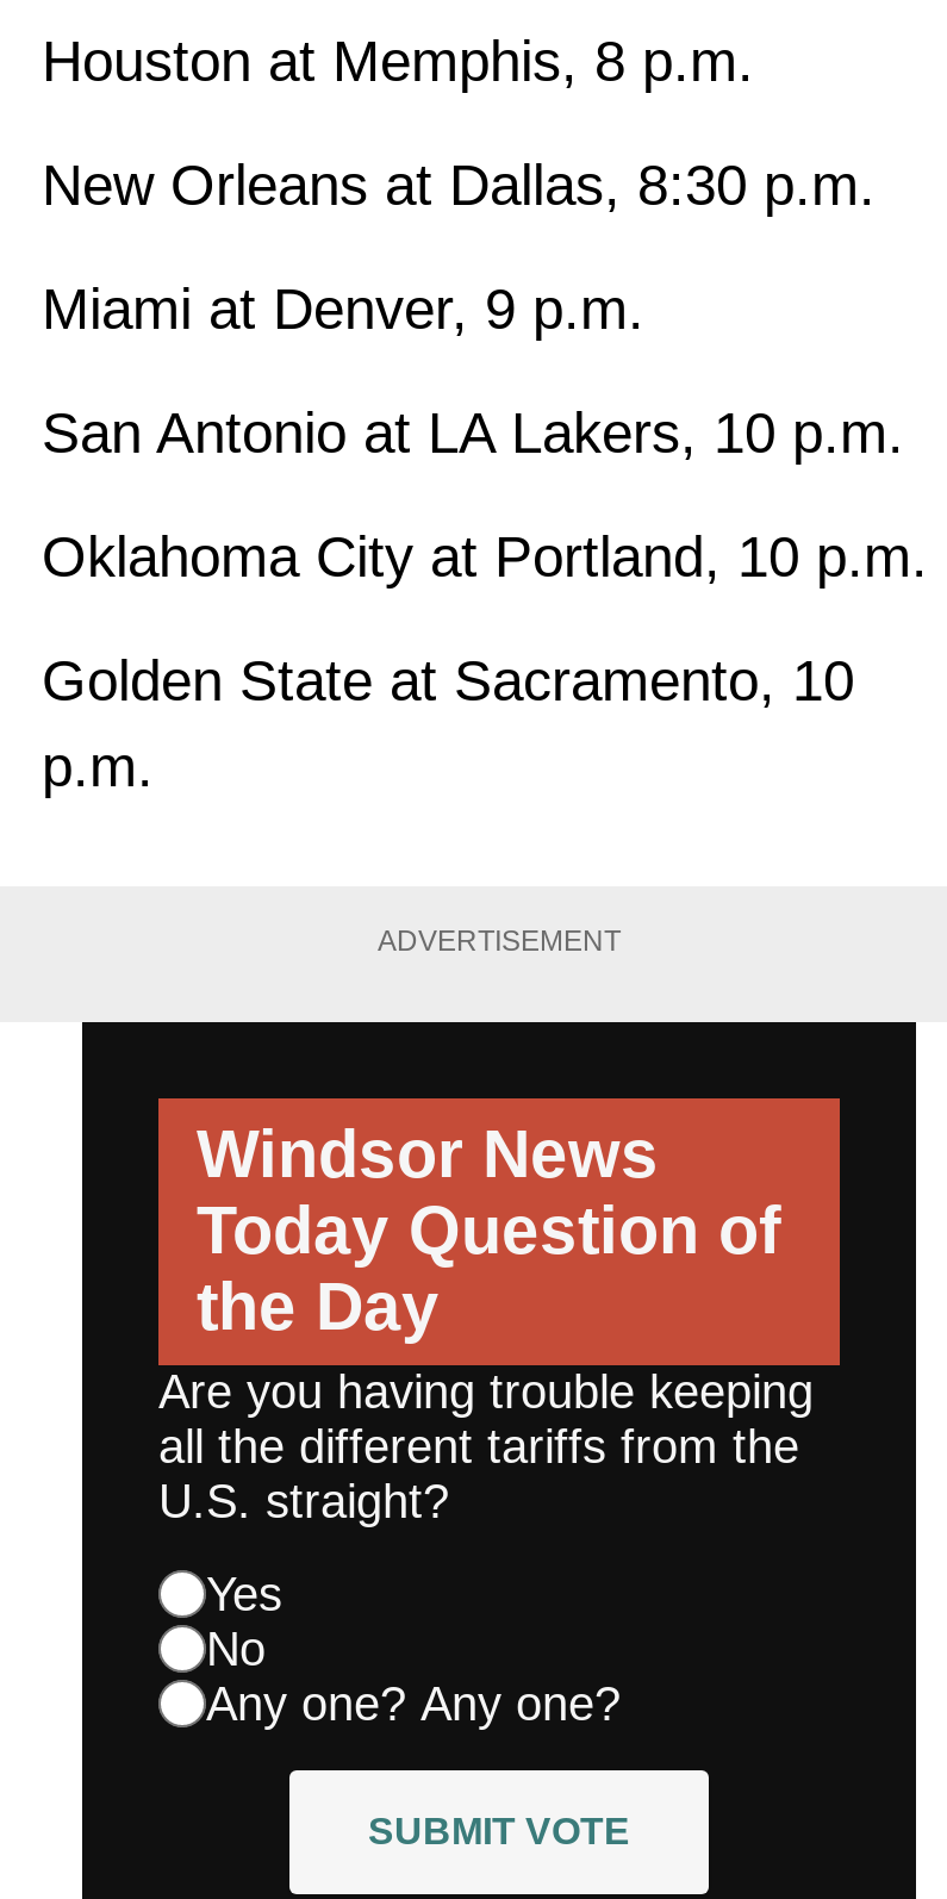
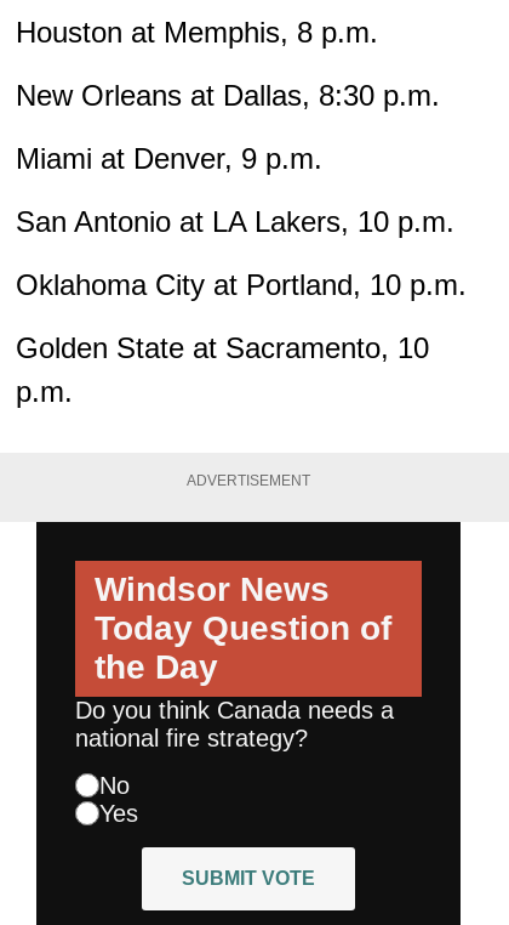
[158,1364,814,1619] Are you having trouble keeping | all the different tariffs from the | U.S. straight? | Yes -> [75,696,394,751] Do you think Canada needs a | national fire strategy?
[206,1676,621,1729] Any one? Any one? -> [99,799,138,826] Yes

